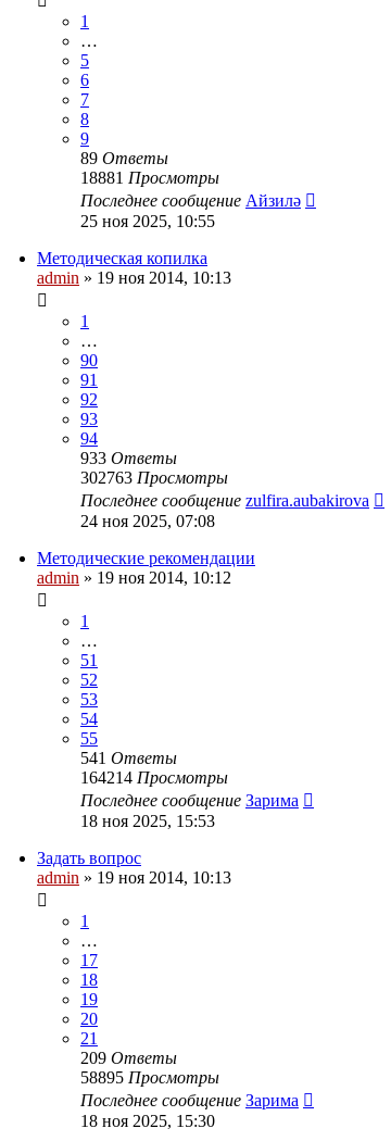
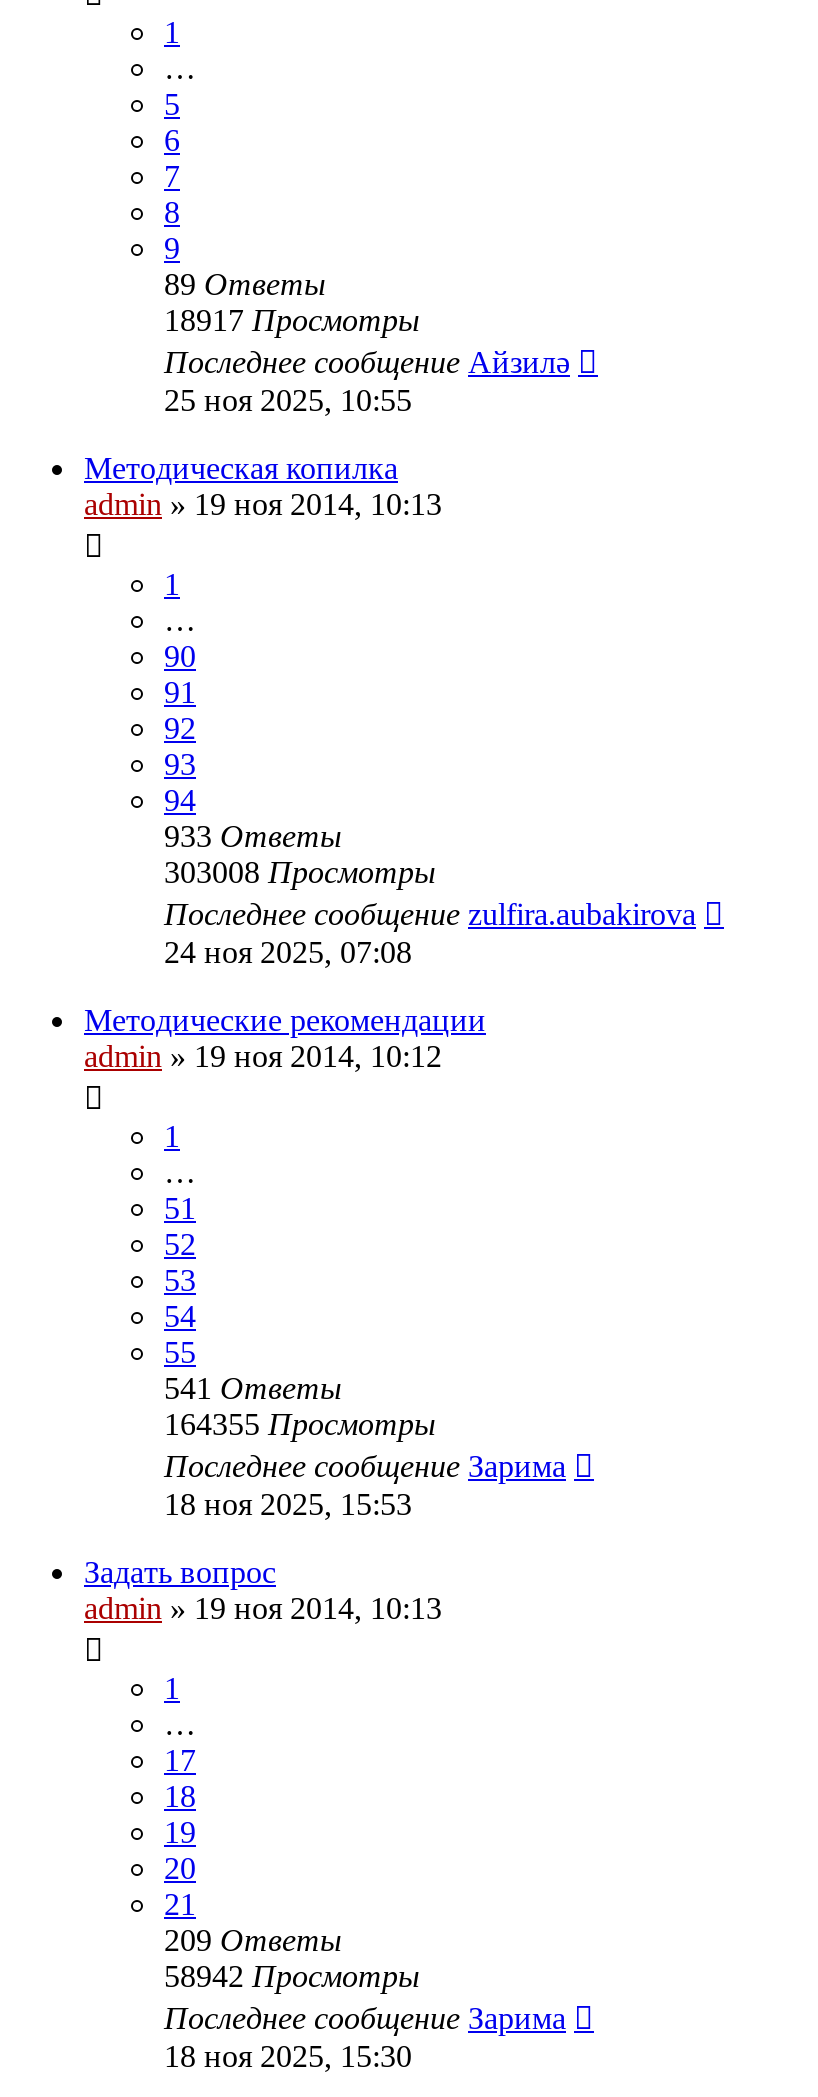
[80,169,219,187] 18881 Просмотры -> [164,304,420,338] 18917 Просмотры
[80,469,228,487] 302763 Просмотры -> [164,856,436,890] 303008 Просмотры
[80,769,228,787] 164214 Просмотры -> [164,1408,436,1442] 164355 Просмотры
[80,1069,219,1087] 58895 Просмотры -> [164,1960,420,1994] 58942 Просмотры

